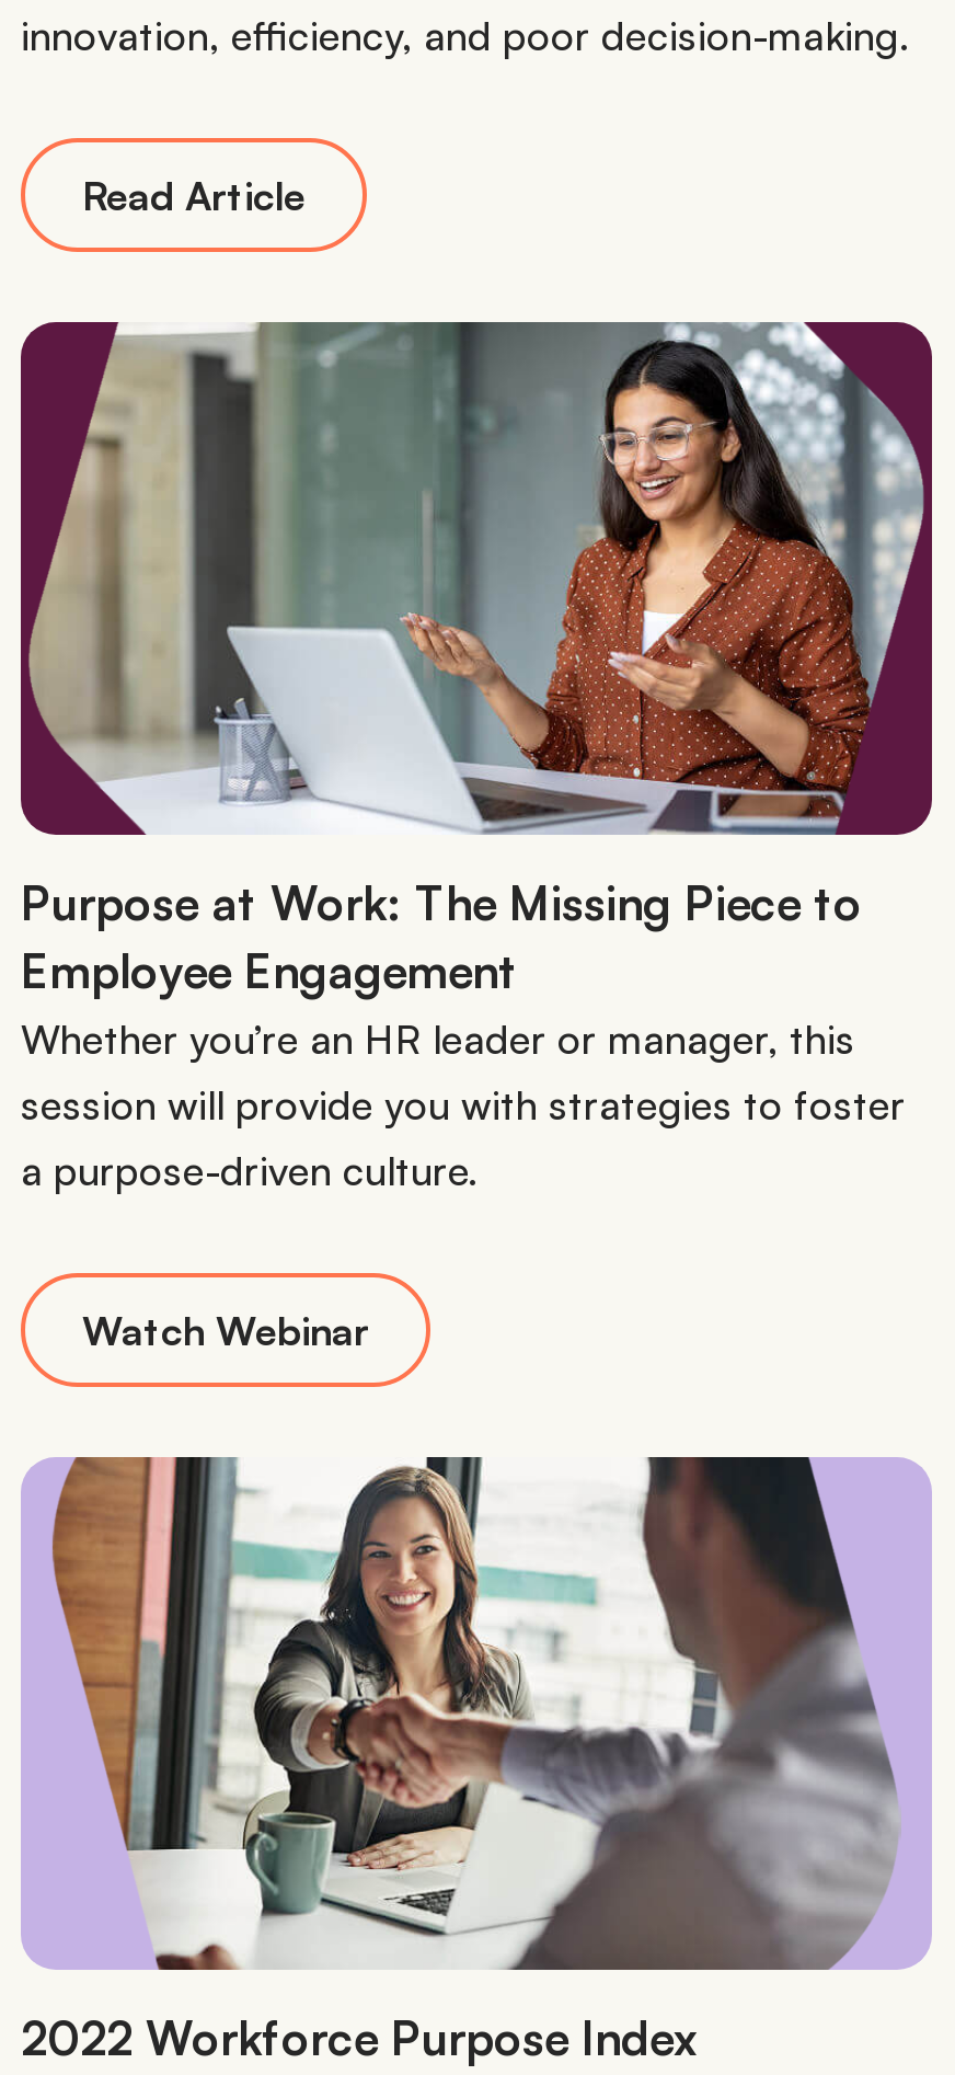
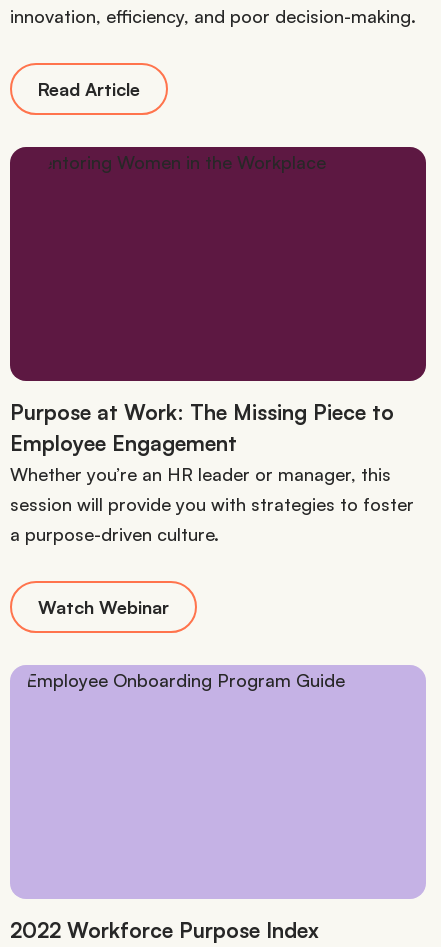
[27,320,925,837] [image] -> none
[49,1455,899,1972] [image] -> none

